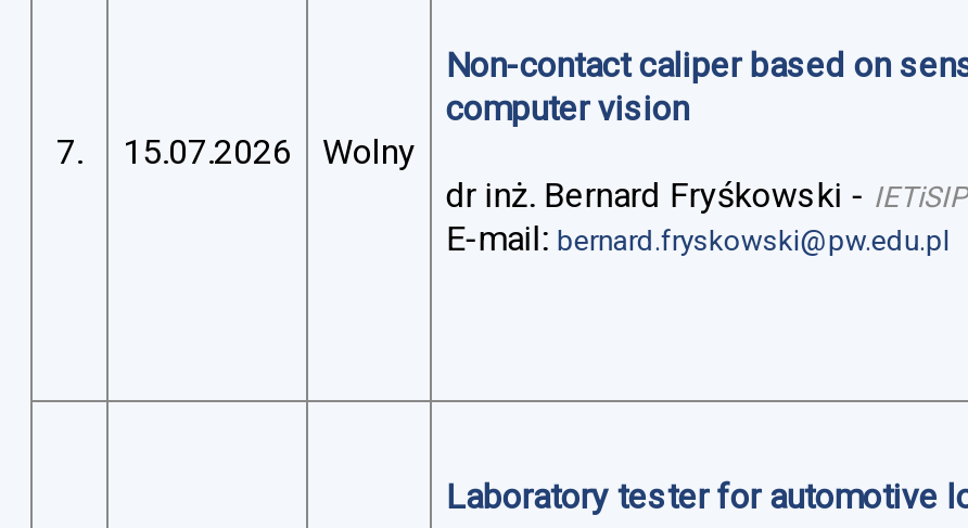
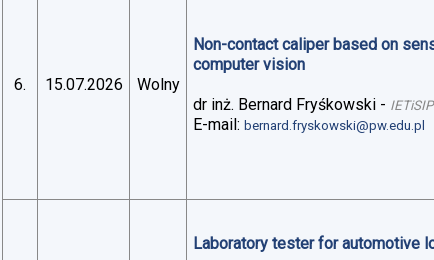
[56,130,416,172] 7. 15.07.2026 Wolny -> [14,75,179,94] 6. 15.07.2026 Wolny

